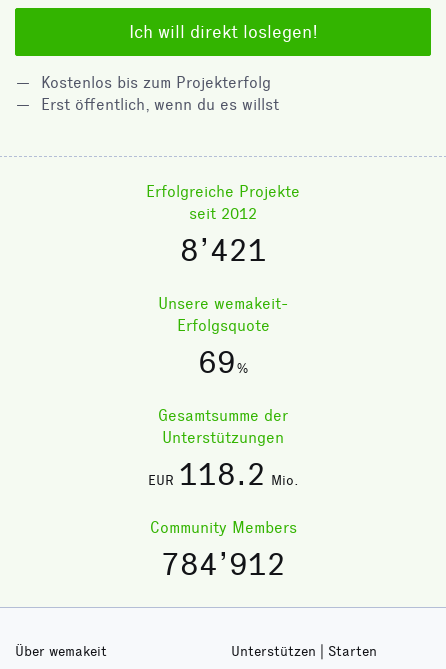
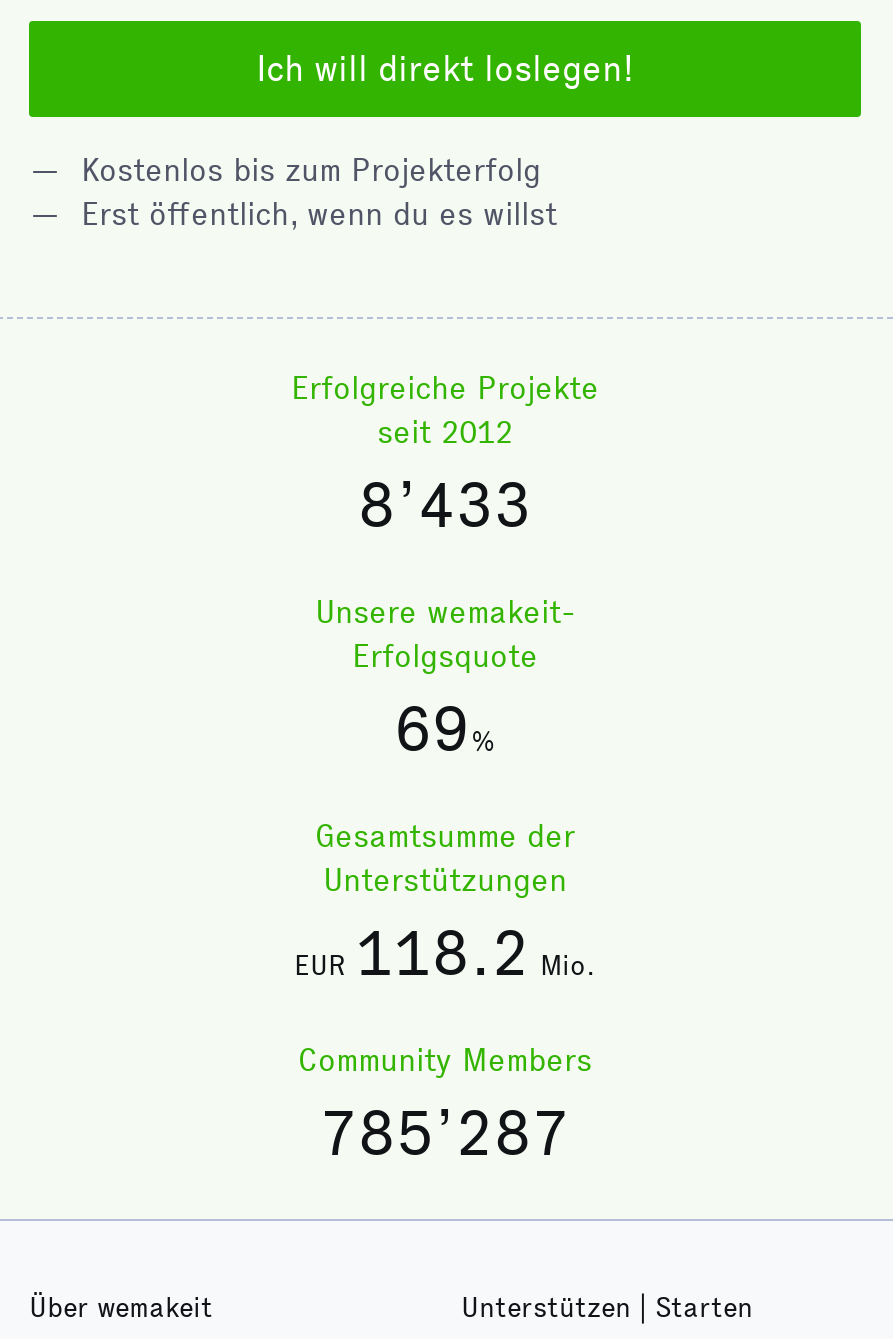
[179,231,266,270] 8’421 -> [358,467,532,545] 8’433
[160,545,285,584] 784’912 -> [320,1095,570,1173] 785’287

